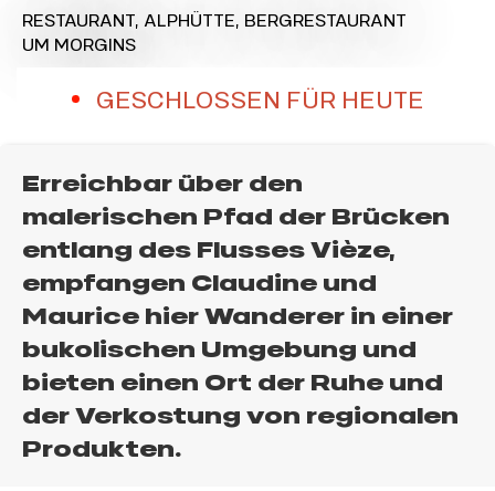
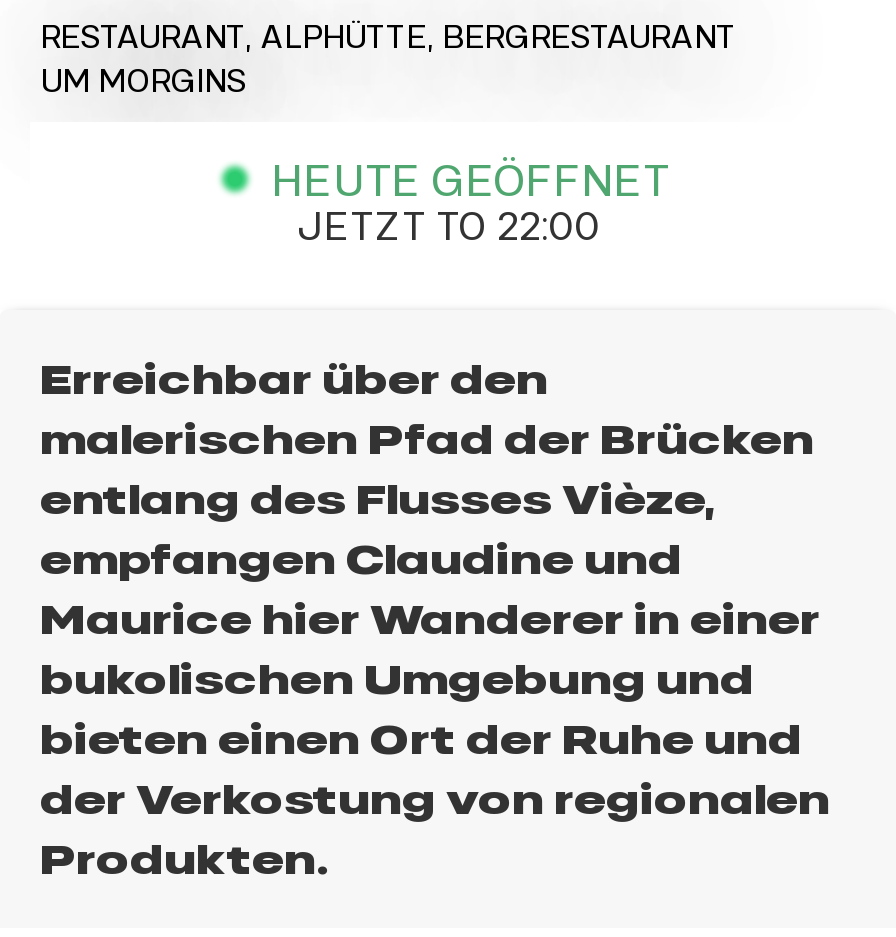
[96,83,424,114] GESCHLOSSEN FÜR HEUTE -> [271,151,669,251] HEUTE GEÖFFNET | JETZT TO 22:00

